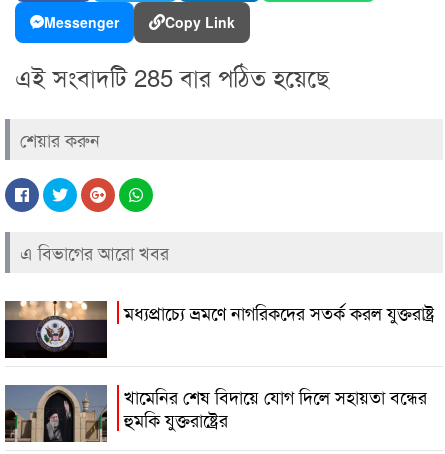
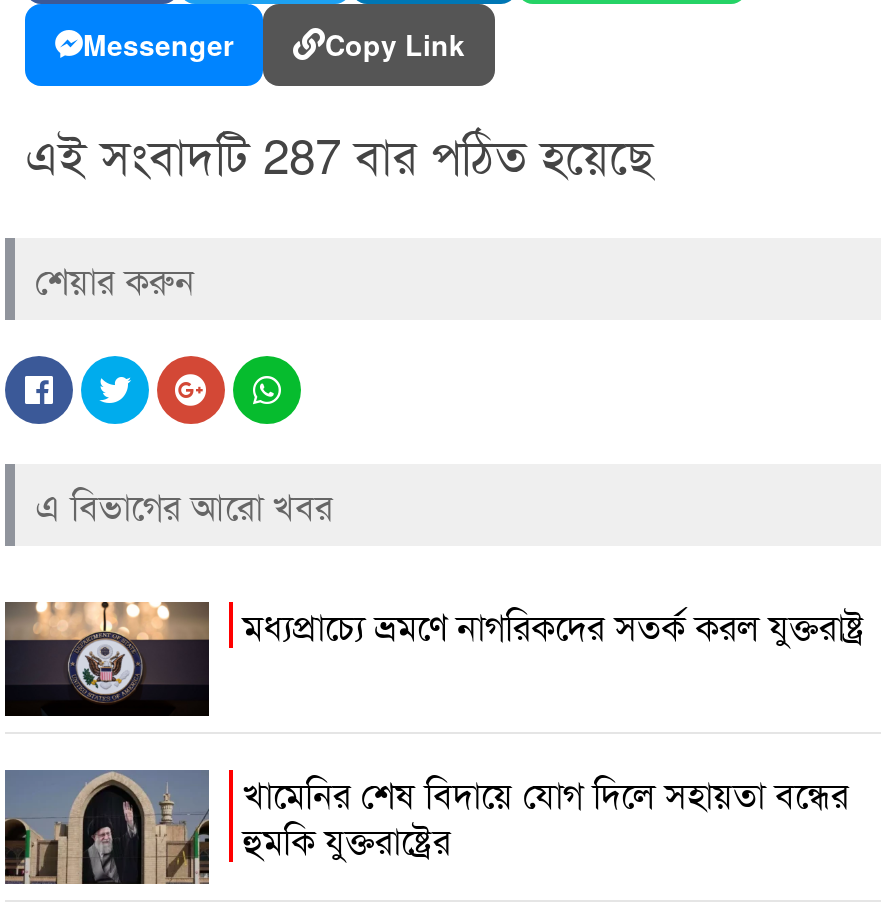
[15,59,329,94] এই সংবাদটি 285 বার পঠিত হয়েছে -> [25,118,653,188] এই সংবাদটি 287 বার পঠিত হয়েছে

